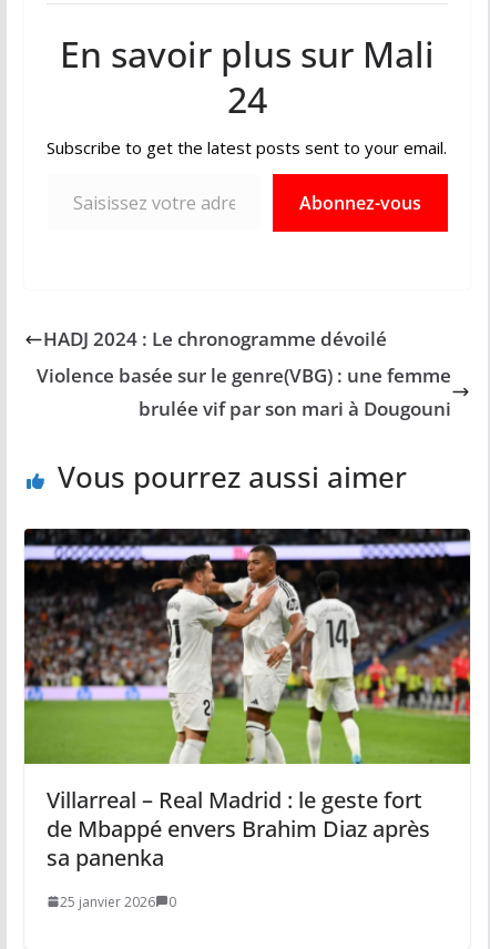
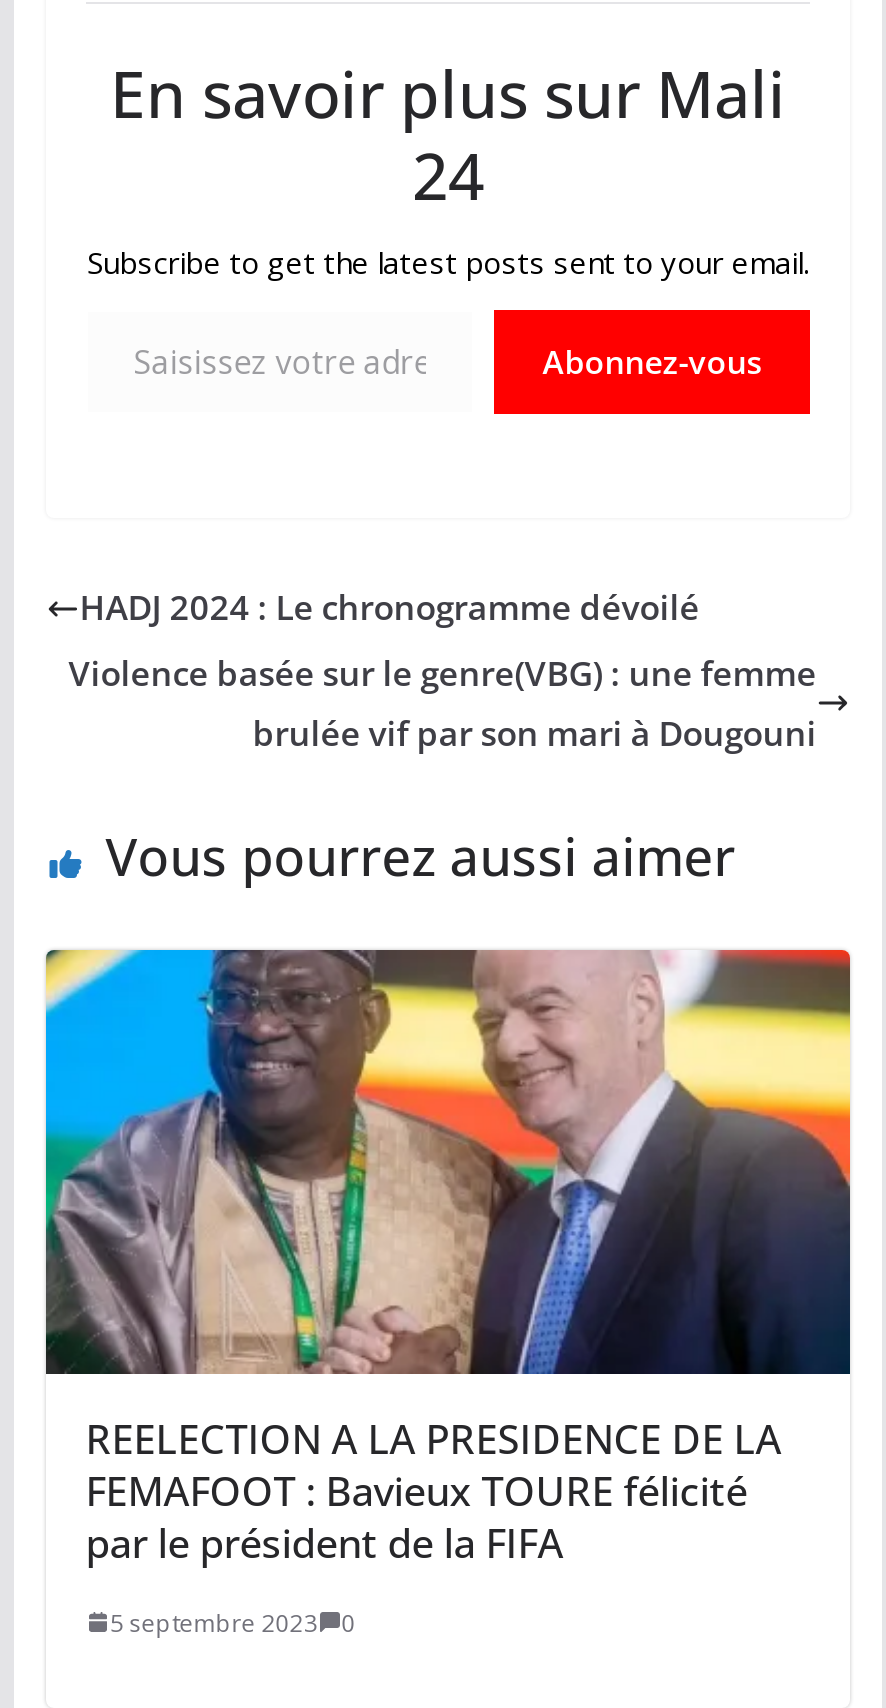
[23,528,471,872] [image] | Villarreal – Real Madrid : le geste fort | de Mbappé envers Brahim Diaz après | sa panenka -> [44,948,852,1569] [image] | REELECTION A LA PRESIDENCE DE LA | FEMAFOOT : Bavieux TOURE félicité | par le président de la FIFA
[60,892,176,911] 25 janvier 2026 0 -> [109,1605,355,1639] 5 septembre 2023 0

